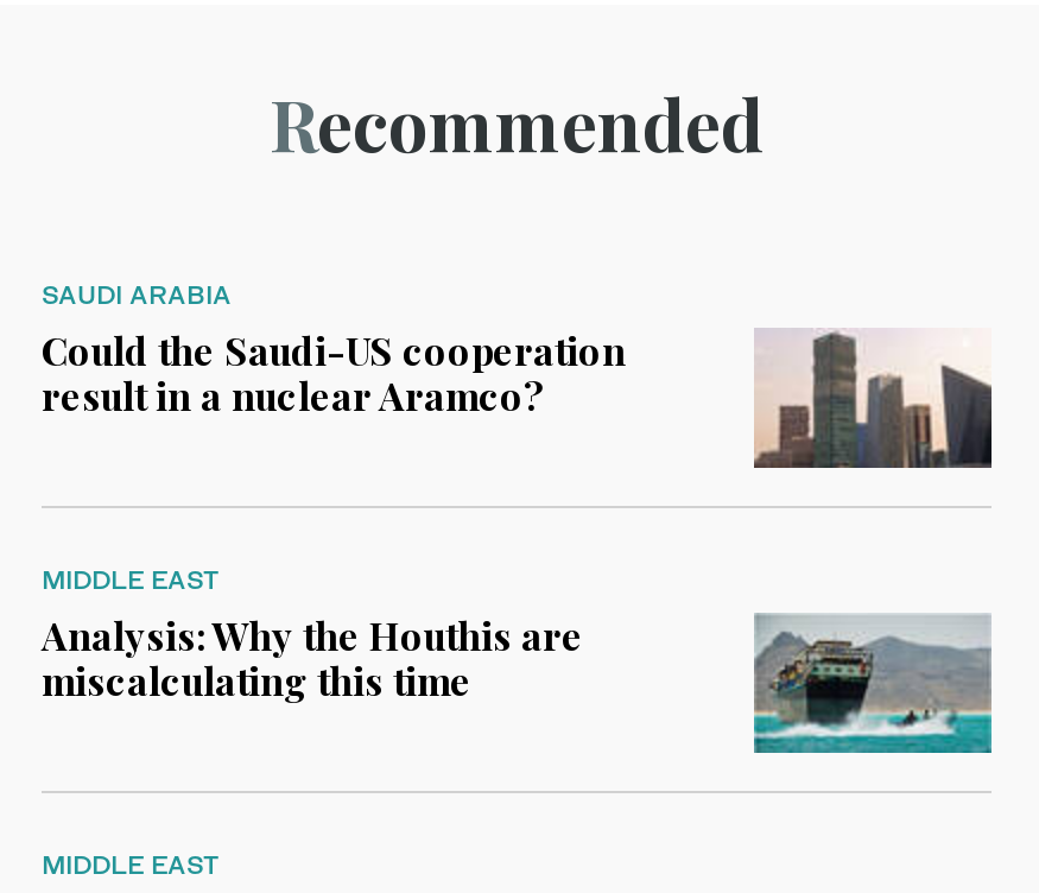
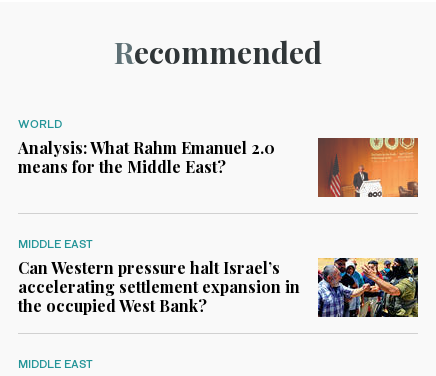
[42,278,626,421] SAUDI ARABIA | Could the Saudi-US cooperation | result in a nuclear Aramco? -> [18,117,275,177] WORLD | Analysis: What Rahm Emanuel 2.0 | means for the Middle East?
[754,328,994,470] [image] -> [317,137,419,198] [image]
[42,611,583,706] Analysis: Why the Houthis are | miscalculating this time -> [18,257,300,316] Can Western pressure halt Israel’s | accelerating settlement expansion in | the occupied West Bank?
[752,613,994,755] [image] -> [317,257,419,318] [image]

